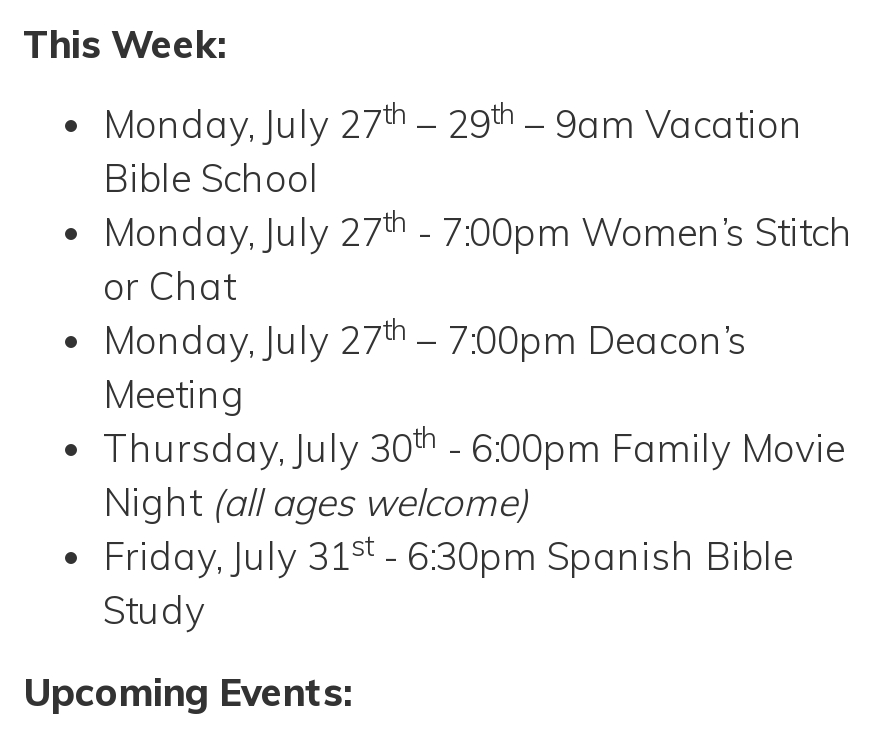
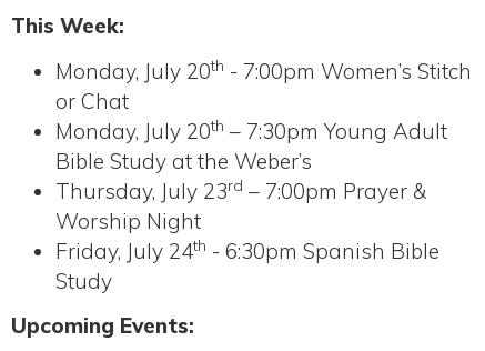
[103,96,853,256] Monday, July 27th – 29th – 9am Vacation | Bible School | Monday, July 27th - 7:00pm Women’s Stitch -> [55,55,472,84] Monday, July 20th - 7:00pm Women’s Stitch
[103,312,845,580] Monday, July 27th – 7:00pm Deacon’s | Meeting | Thursday, July 30th - 6:00pm Family Movie | Night (all ages welcome) | Friday, July 31 st - 6:30pm Spanish Bible -> [55,115,447,264] Monday, July 20th – 7:30pm Young Adult | Bible Study at the Weber’s | Thursday, July 23rd – 7:00pm Prayer & | Worship Night | Friday, July 24th - 6:30pm Spanish Bible

